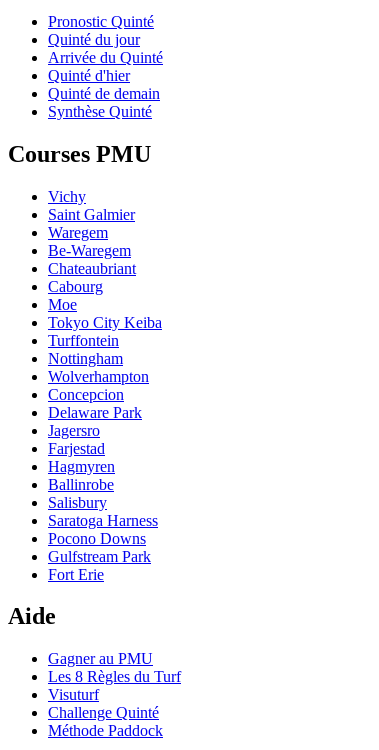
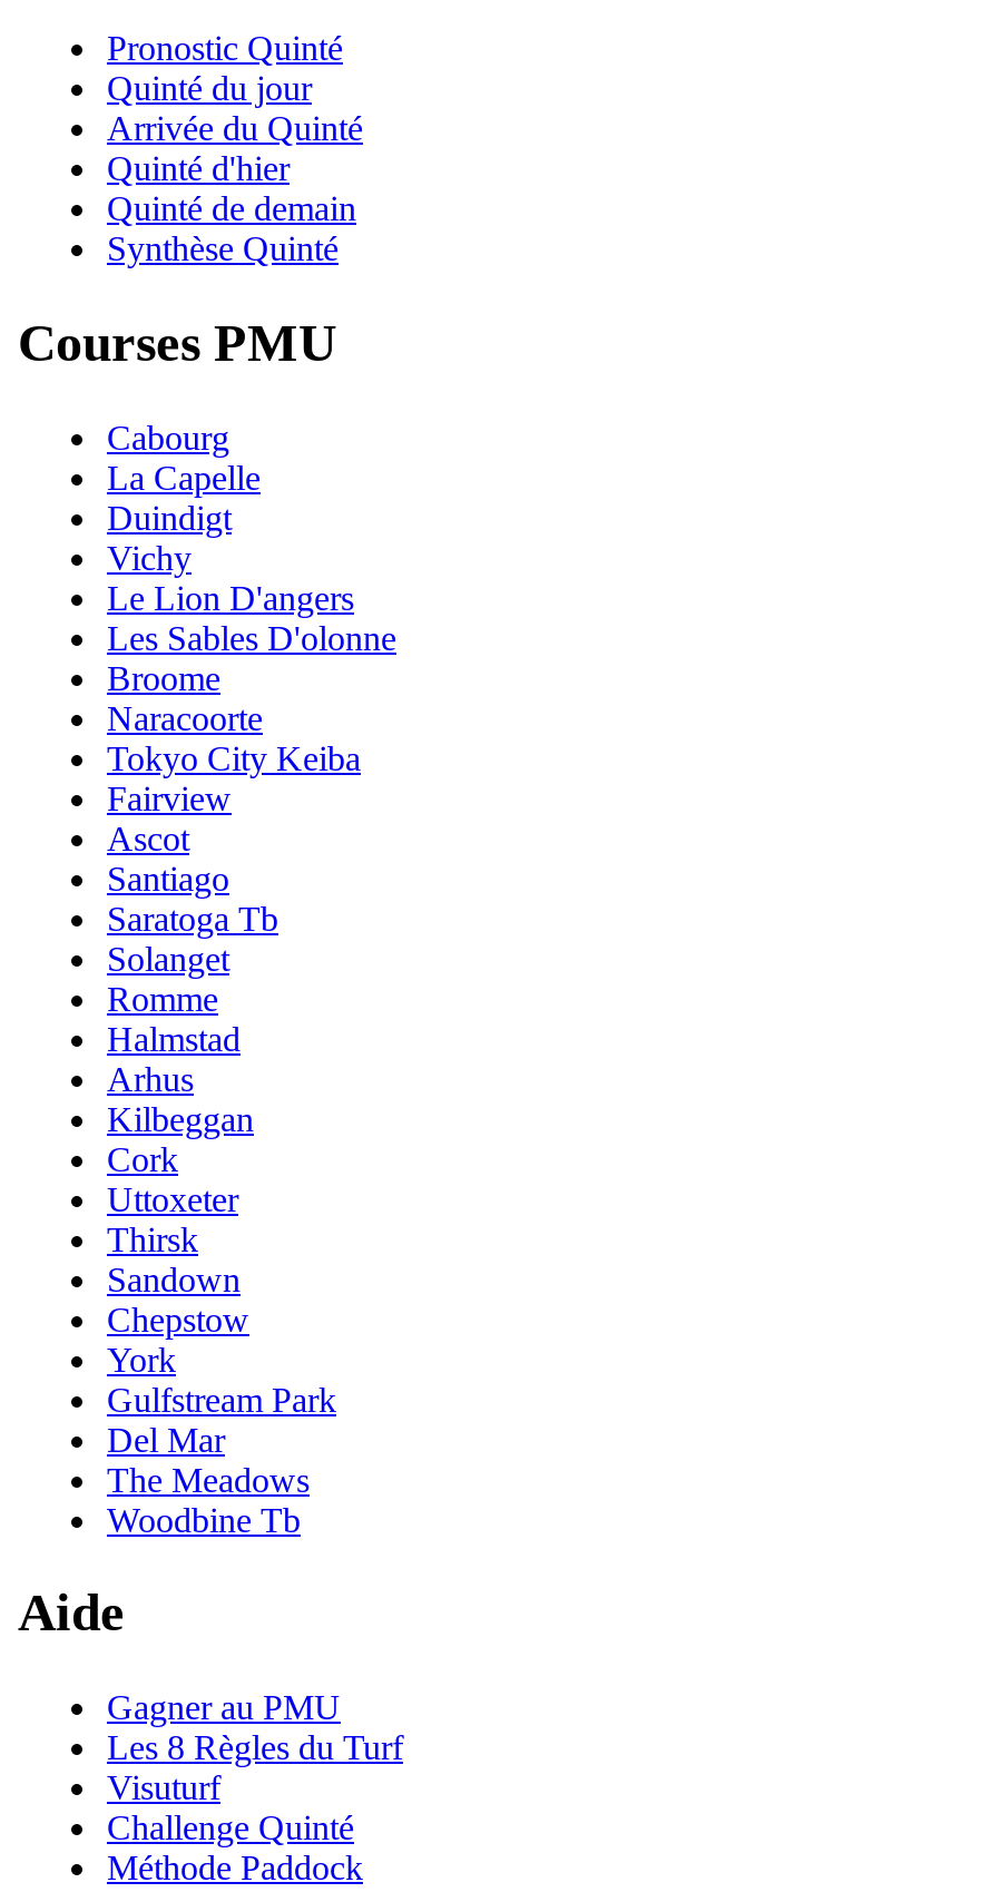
none -> [107,418,261,536] Cabourg | La Capelle | Duindigt
[48,206,136,313] Saint Galmier | Waregem | Be-Waregem | Chateaubriant | Cabourg | Moe -> [107,578,396,736] Le Lion D'angers | Les Sables D'olonne | Broome | Naracoorte
[48,332,158,547] Turffontein | Nottingham | Wolverhampton | Concepcion | Delaware Park | Jagersro | Farjestad | Hagmyren | Ballinrobe | Salisbury | Saratoga Harness | Pocono Downs -> [107,779,278,1378] Fairview | Ascot | Santiago | Saratoga Tb | Solanget | Romme | Halmstad | Arhus | Kilbeggan | Cork | Uttoxeter | Thirsk | Sandown | Chepstow | York
[48,566,104,583] Fort Erie -> [107,1420,310,1538] Del Mar | The Meadows | Woodbine Tb

